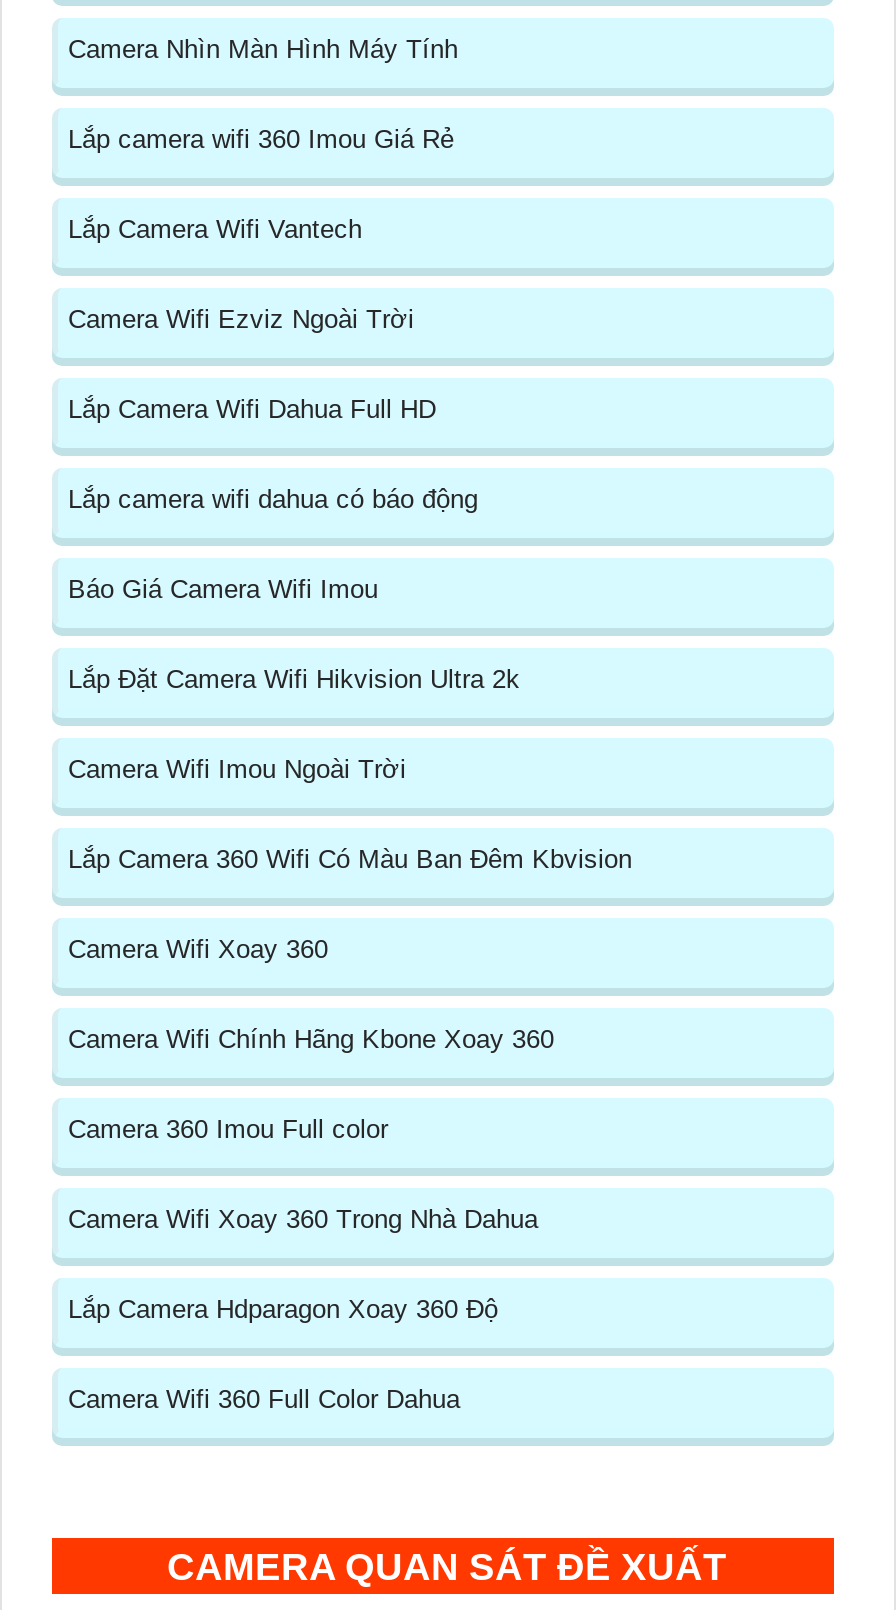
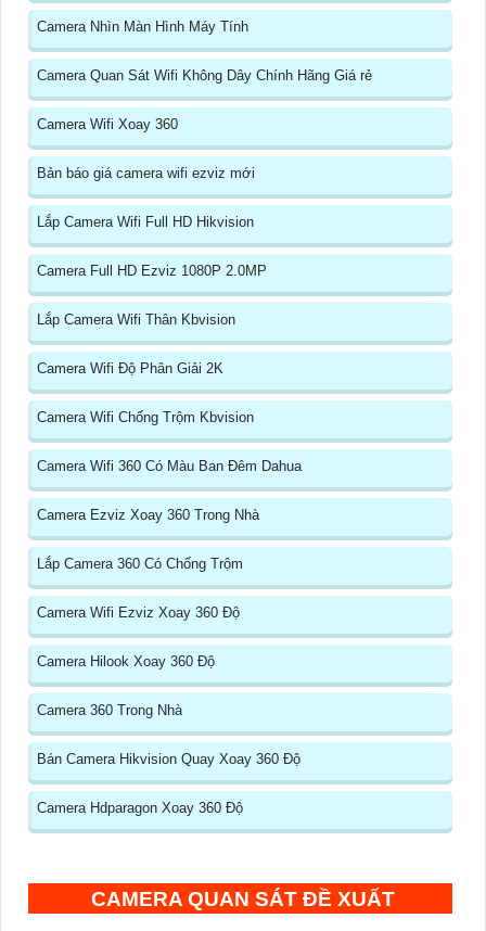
[68,124,632,874] Lắp camera wifi 360 Imou Giá Rẻ | Lắp Camera Wifi Vantech | Camera Wifi Ezviz Ngoài Trời | Lắp Camera Wifi Dahua Full HD | Lắp camera wifi dahua có báo động | Báo Giá Camera Wifi Imou | Lắp Đặt Camera Wifi Hikvision Ultra 2k | Camera Wifi Imou Ngoài Trời | Lắp Camera 360 Wifi Có Màu Ban Đêm Kbvision -> [37,67,372,84] Camera Quan Sát Wifi Không Dây Chính Hãng Giá rẻ
moved [68,934,328,964] -> [37,116,178,132]: Camera Wifi Xoay 360
[68,1024,554,1414] Camera Wifi Chính Hãng Kbone Xoay 360 | Camera 360 Imou Full color | Camera Wifi Xoay 360 Trong Nhà Dahua | Lắp Camera Hdparagon Xoay 360 Độ | Camera Wifi 360 Full Color Dahua -> [37,165,302,816] Bản báo giá camera wifi ezviz mới | Lắp Camera Wifi Full HD Hikvision | Camera Full HD Ezviz 1080P 2.0MP | Lắp Camera Wifi Thân Kbvision | Camera Wifi Độ Phân Giải 2K | Camera Wifi Chống Trộm Kbvision | Camera Wifi 360 Có Màu Ban Đêm Dahua | Camera Ezviz Xoay 360 Trong Nhà | Lắp Camera 360 Có Chống Trộm | Camera Wifi Ezviz Xoay 360 Độ | Camera Hilook Xoay 360 Độ | Camera 360 Trong Nhà | Bán Camera Hikvision Quay Xoay 360 Độ | Camera Hdparagon Xoay 360 Độ

